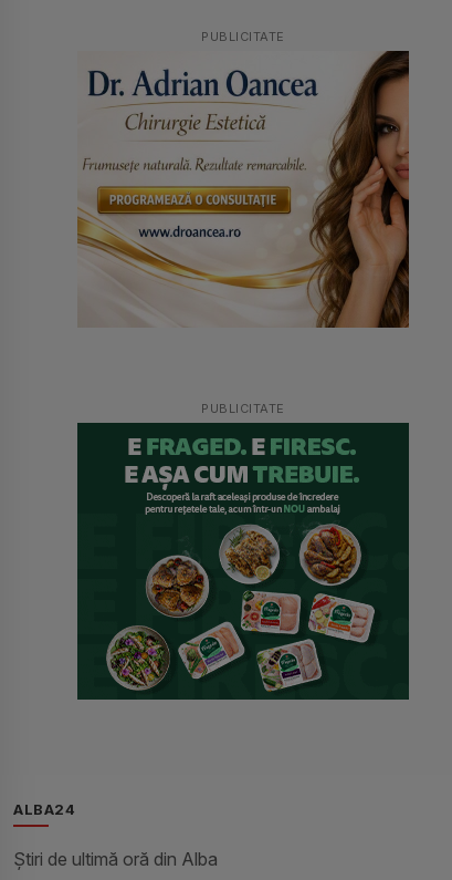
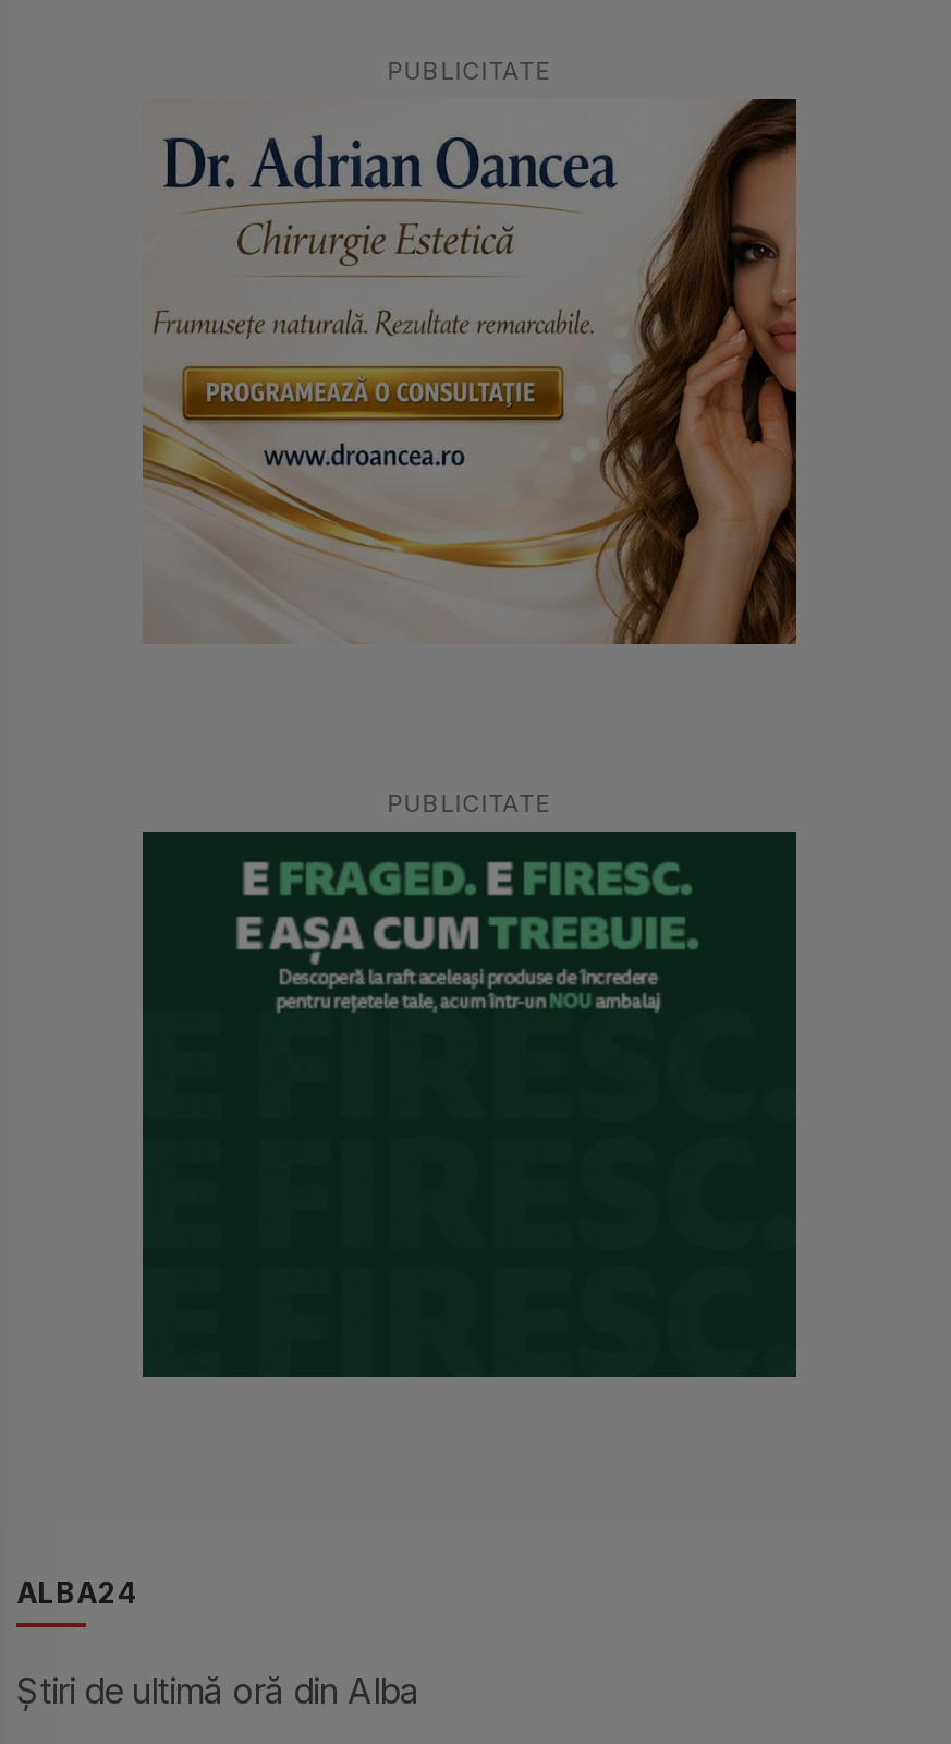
[105,522,376,693] [image] -> none

